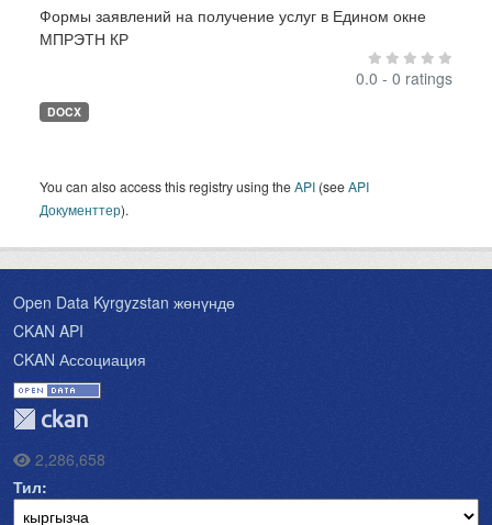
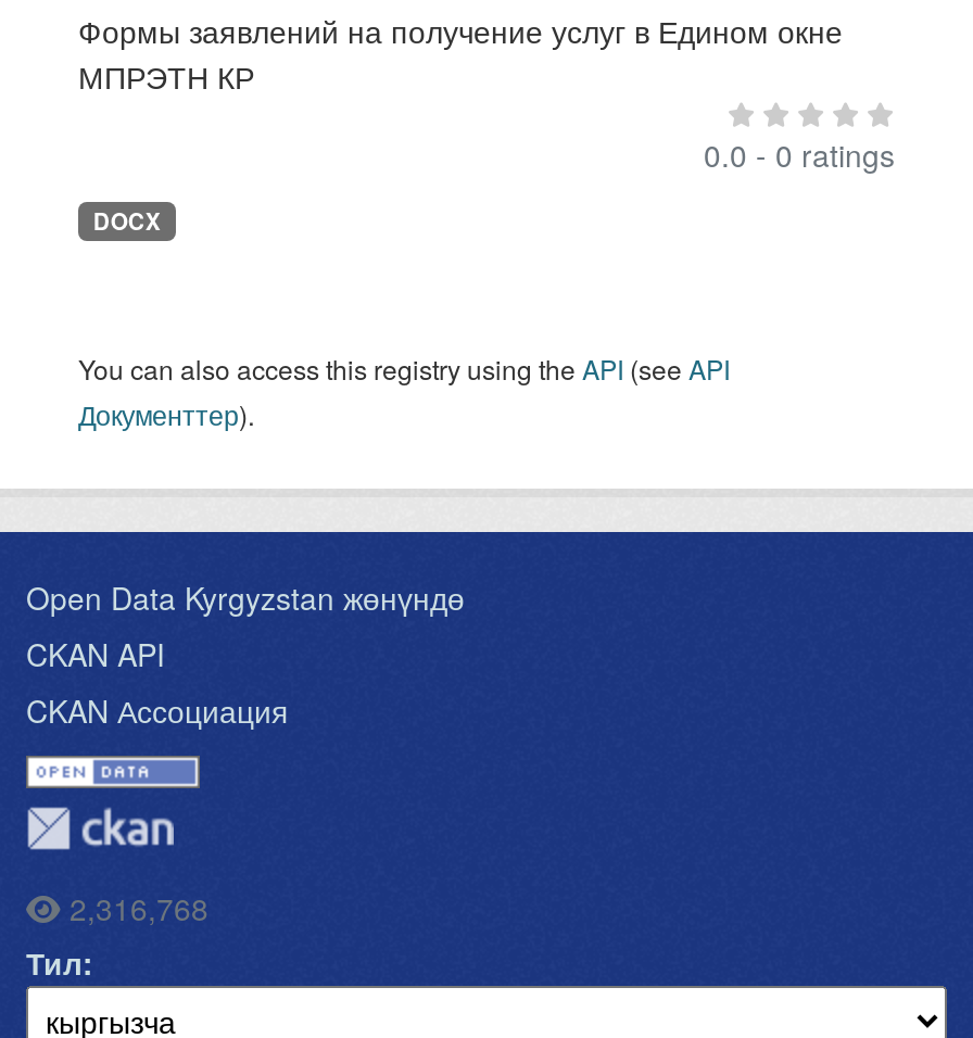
[31,448,105,470] 2,286,658 -> [61,886,208,929] 2,316,768

